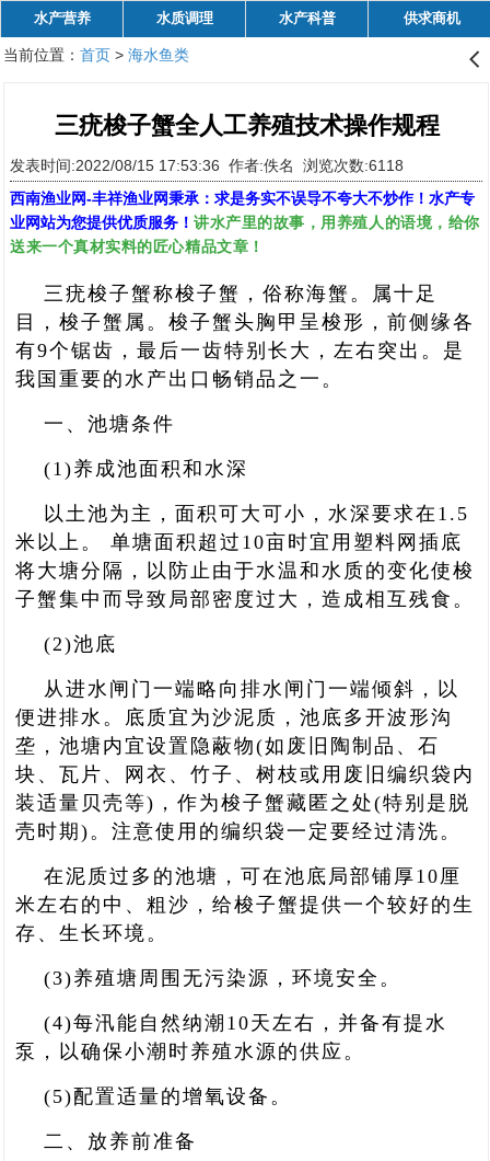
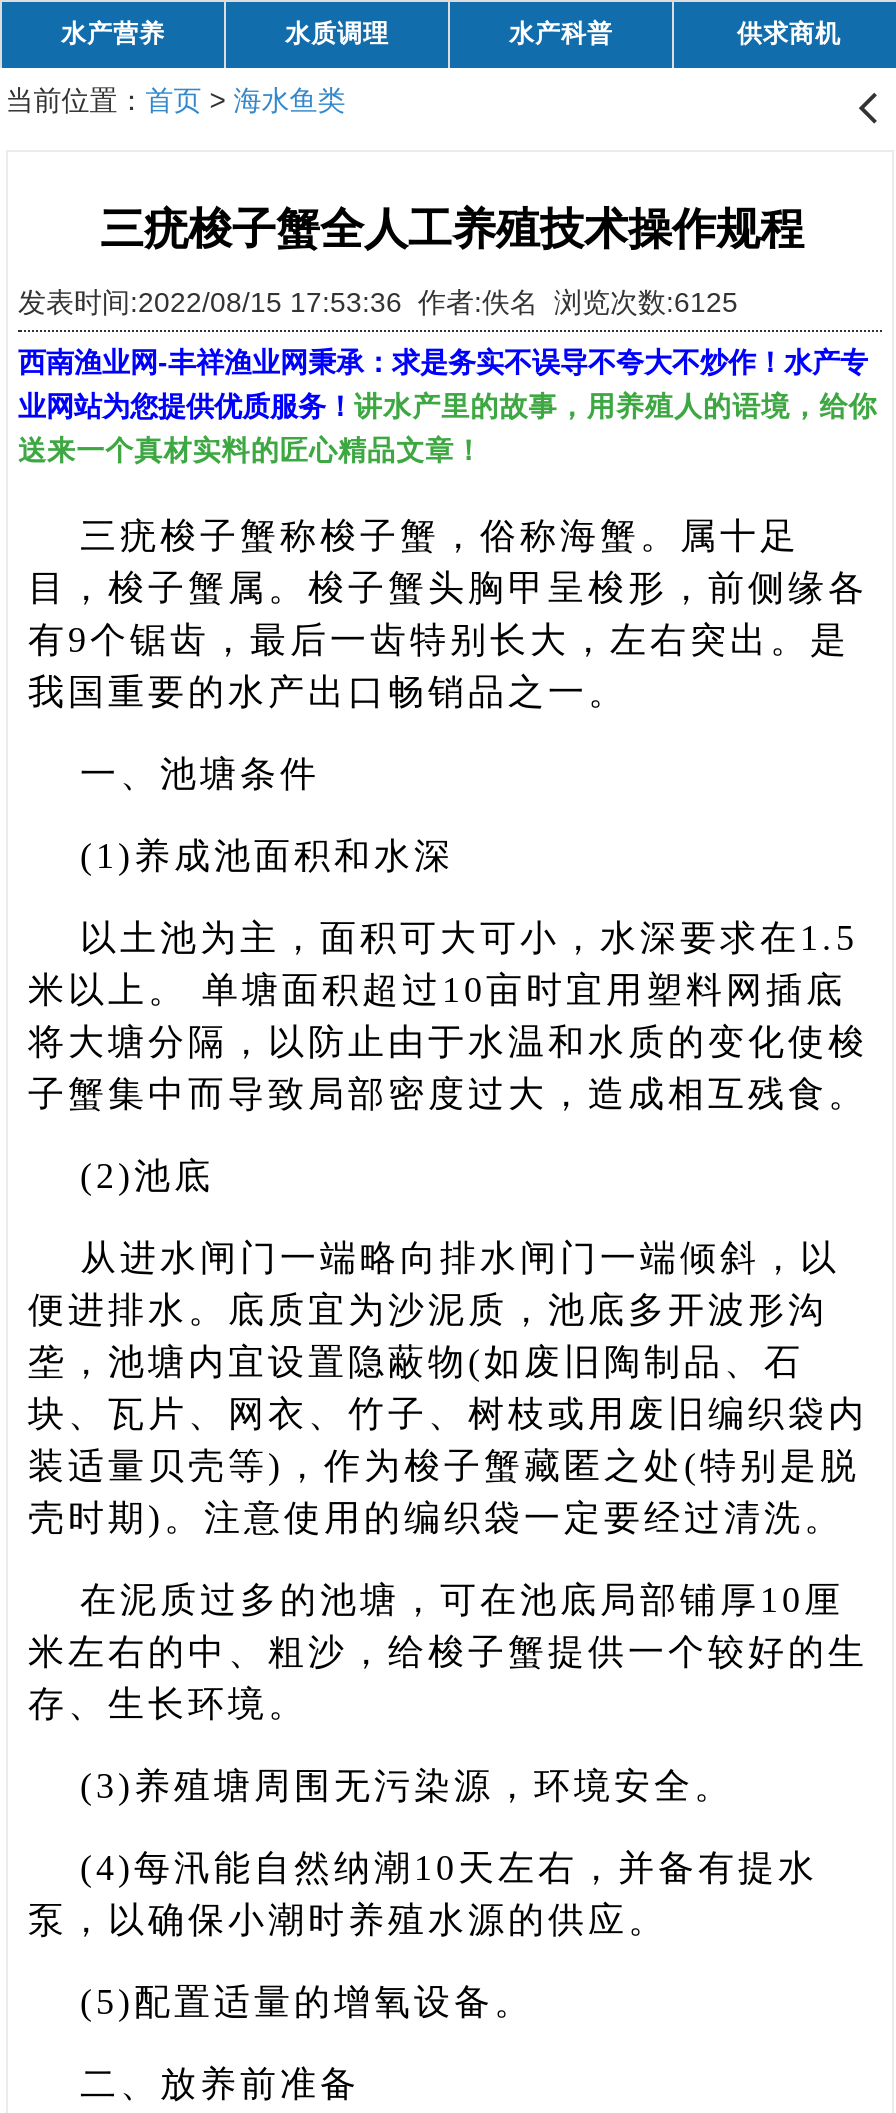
[10,157,412,174] 发表时间:2022/08/15 17:53:36 作者:佚名 浏览次数:6118 -> [18,286,754,318] 发表时间:2022/08/15 17:53:36 作者:佚名 浏览次数:6125

